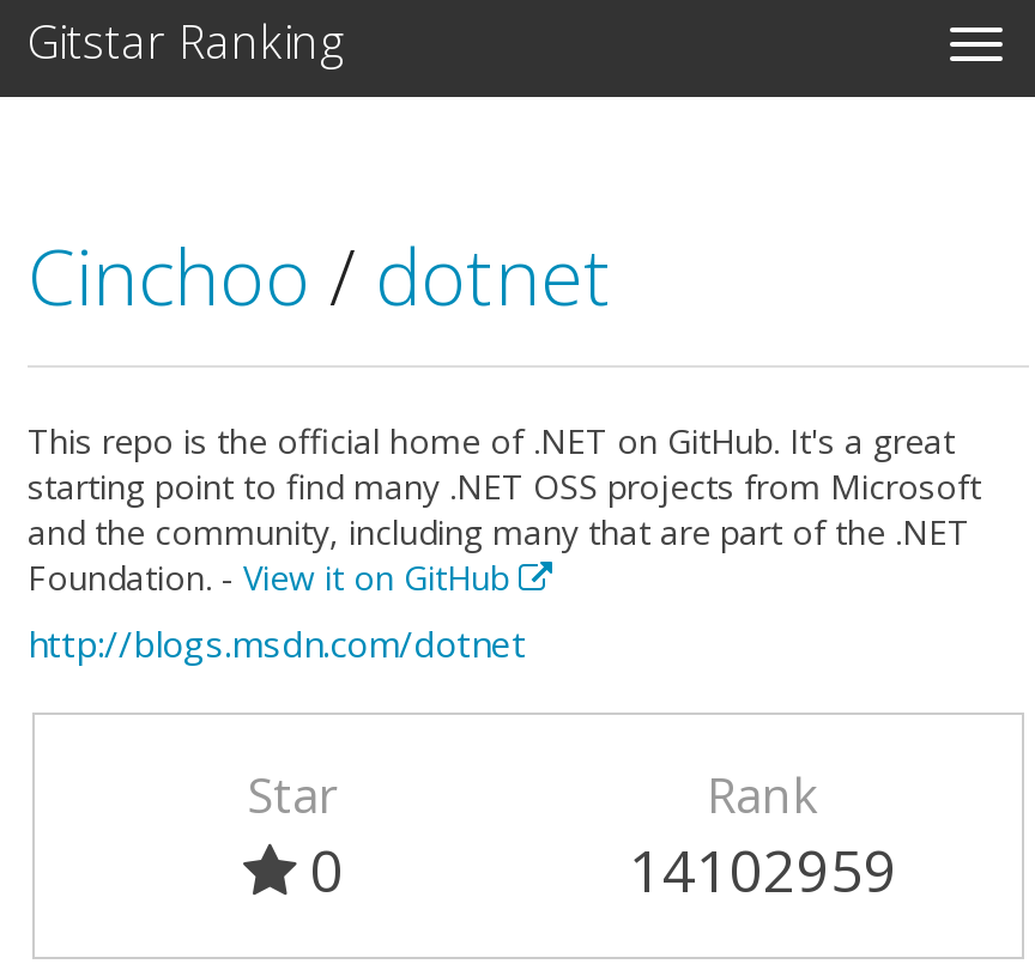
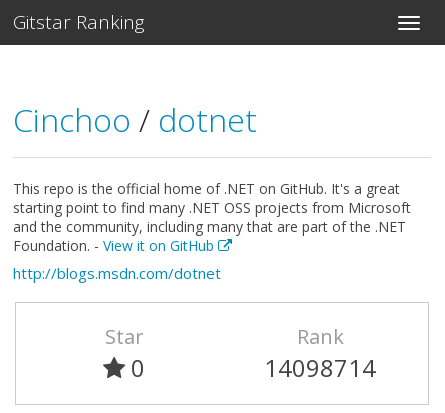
[629,830,897,909] 14102959 -> [264,351,376,384] 14098714

